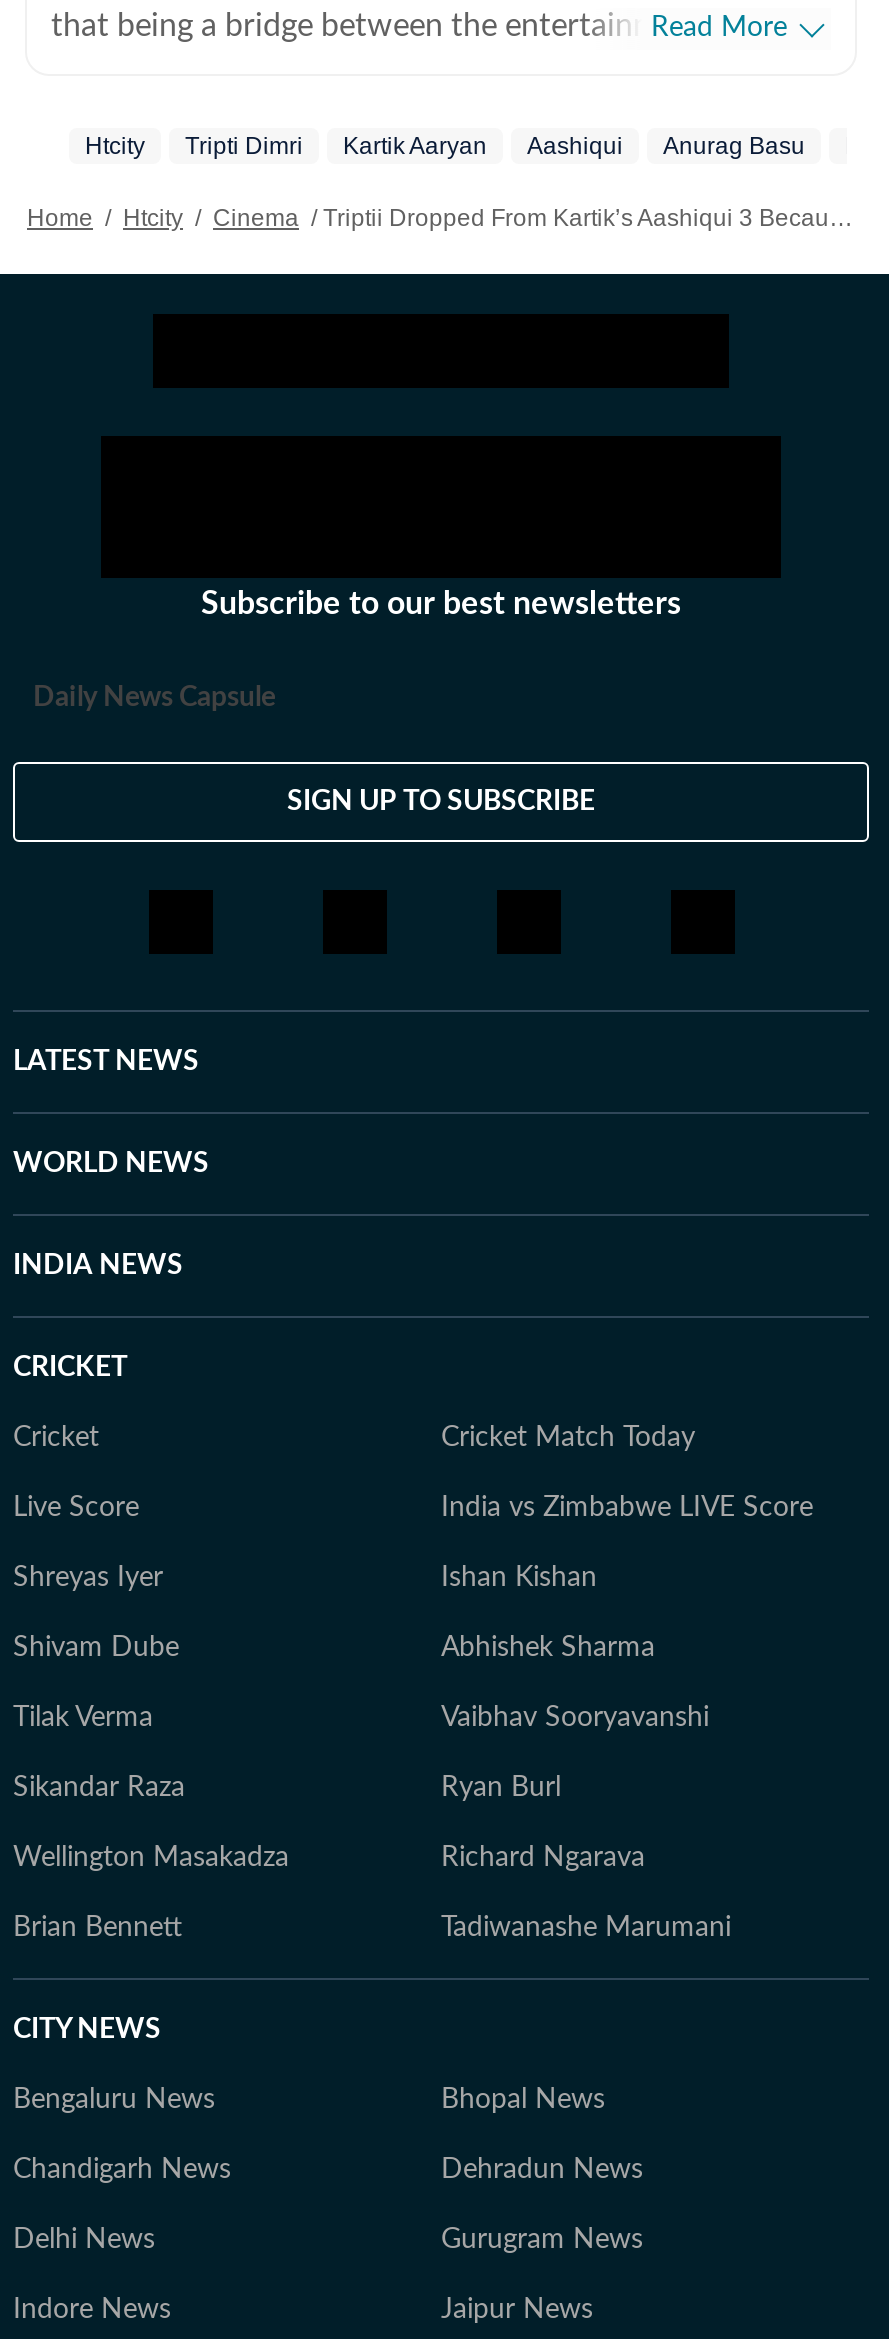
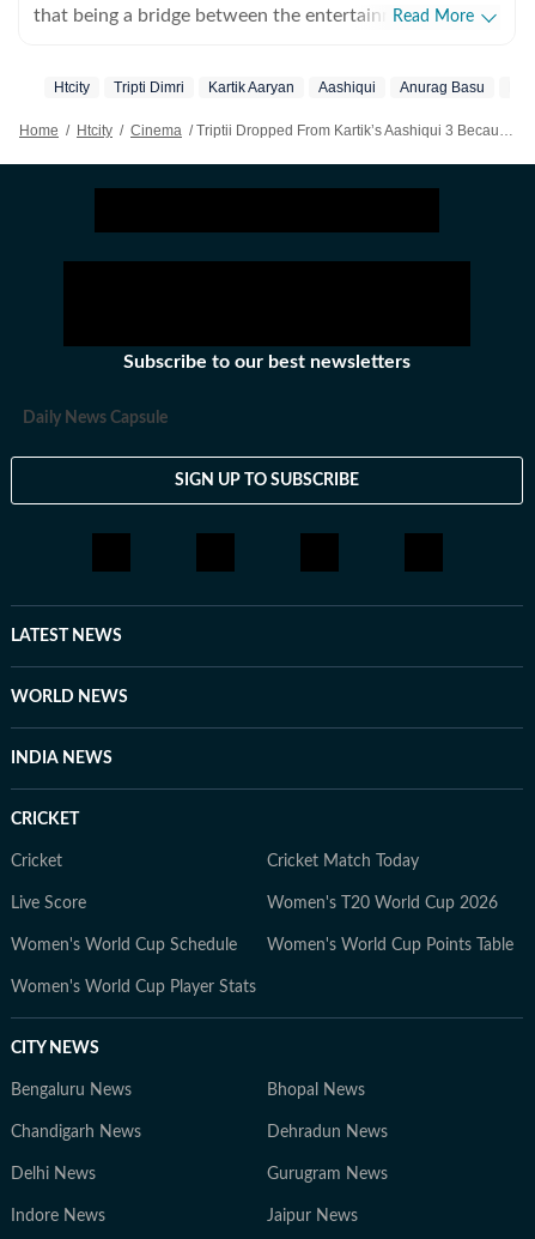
[13,1494,813,1942] India vs Zimbabwe LIVE Score | Shreyas Iyer | Ishan Kishan | Shivam Dube | Abhishek Sharma | Tilak Verma | Vaibhav Sooryavanshi | Sikandar Raza | Ryan Burl | Wellington Masakadza | Richard Ngarava | Brian Bennett | Tadiwanashe Marumani -> [11,895,513,996] Women's T20 World Cup 2026 | Women's World Cup Schedule | Women's World Cup Points Table | Women's World Cup Player Stats

